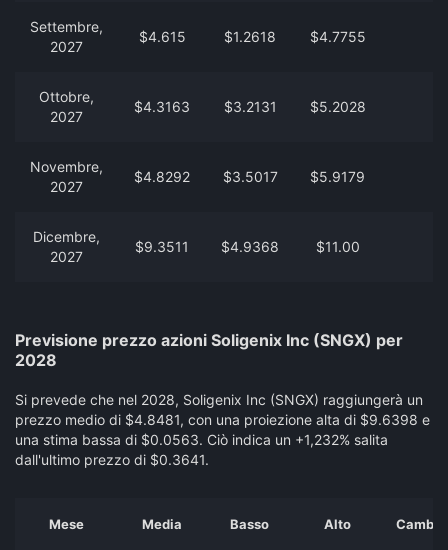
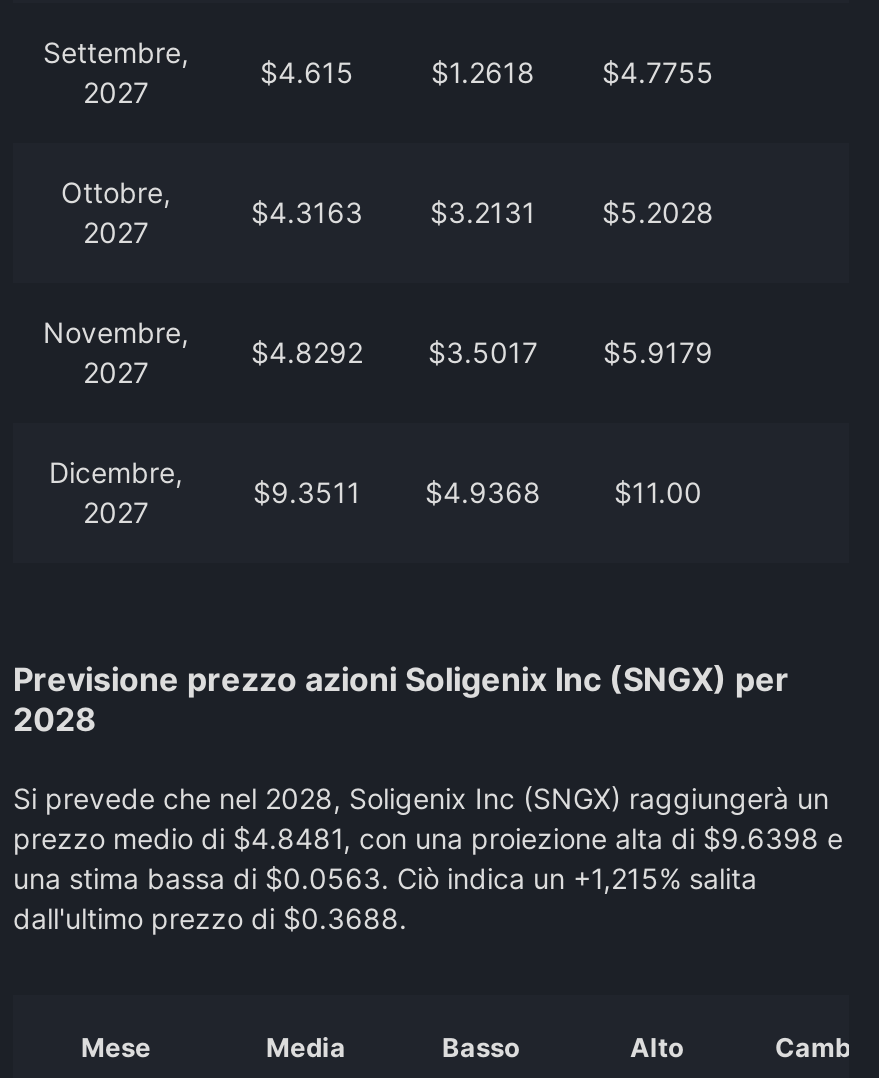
[15,430,388,447] una stima bassa di $0.0563. Ciò indica un +1,232% salita -> [13,860,757,894] una stima bassa di $0.0563. Ciò indica un +1,215% salita
[15,450,209,467] dall'ultimo prezzo di $0.3641. -> [13,900,407,934] dall'ultimo prezzo di $0.3688.

